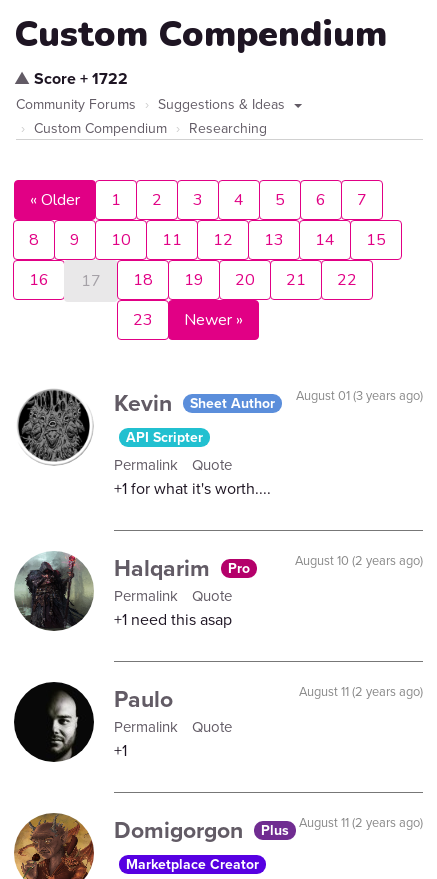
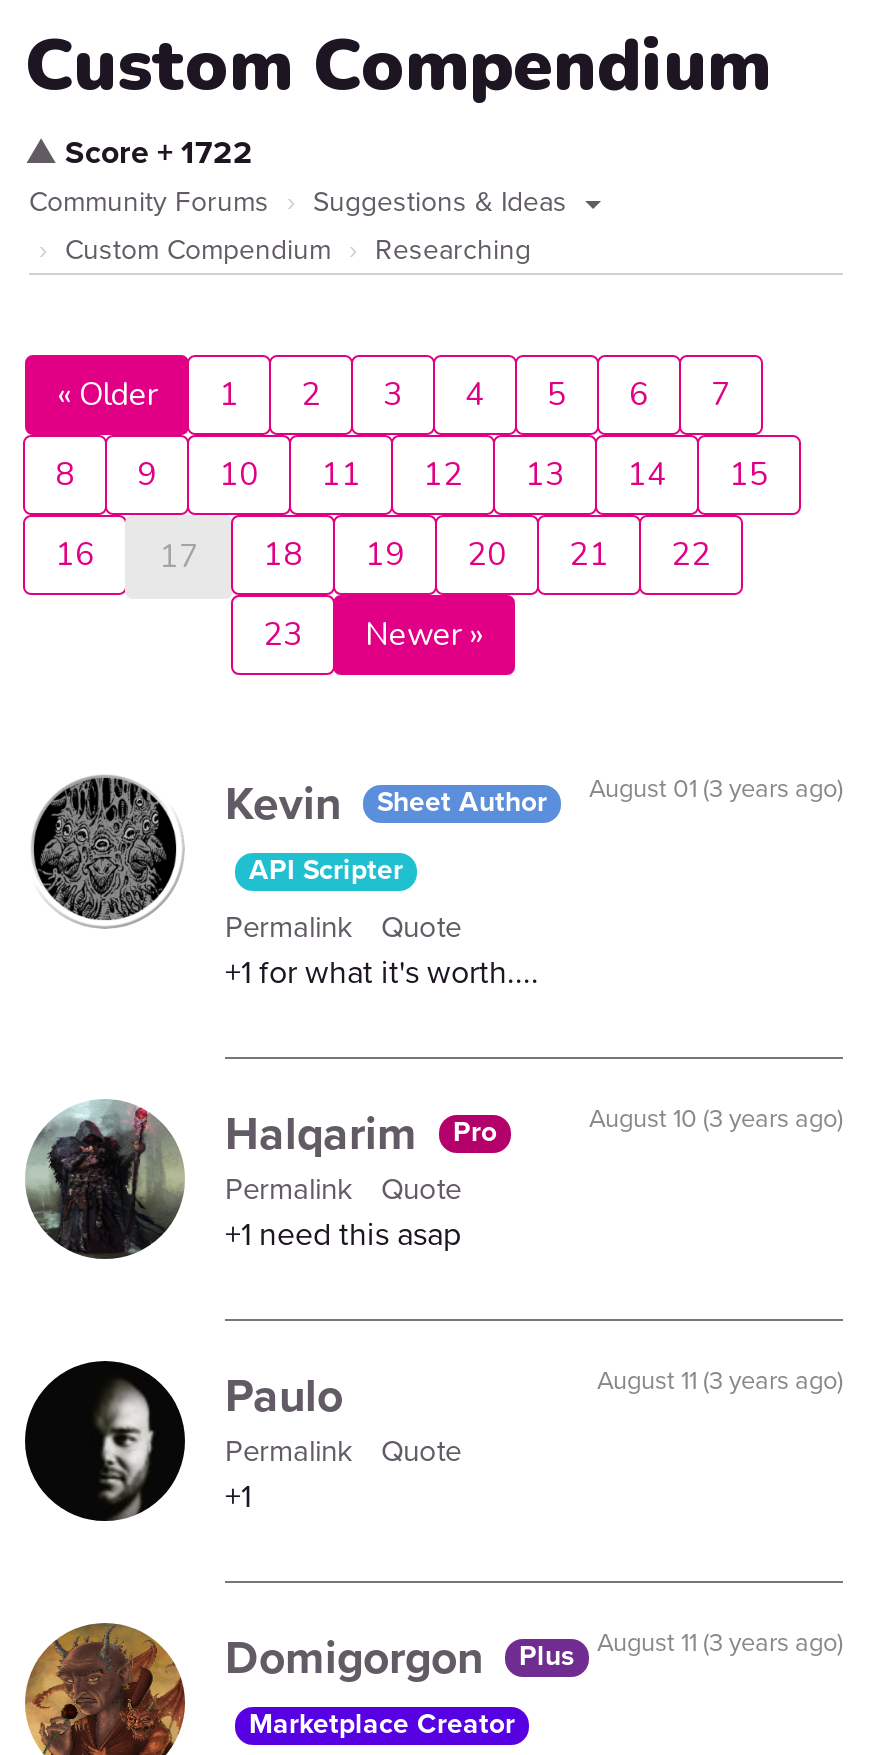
[295,551,423,569] August 10 (2 years ago) -> [589,1099,843,1137] August 10 (3 years ago)
[299,682,423,700] August 11 (2 years ago) -> [597,1361,843,1399] August 11 (3 years ago)
[299,813,423,831] August 11 (2 years ago) -> [597,1623,843,1661] August 11 (3 years ago)

